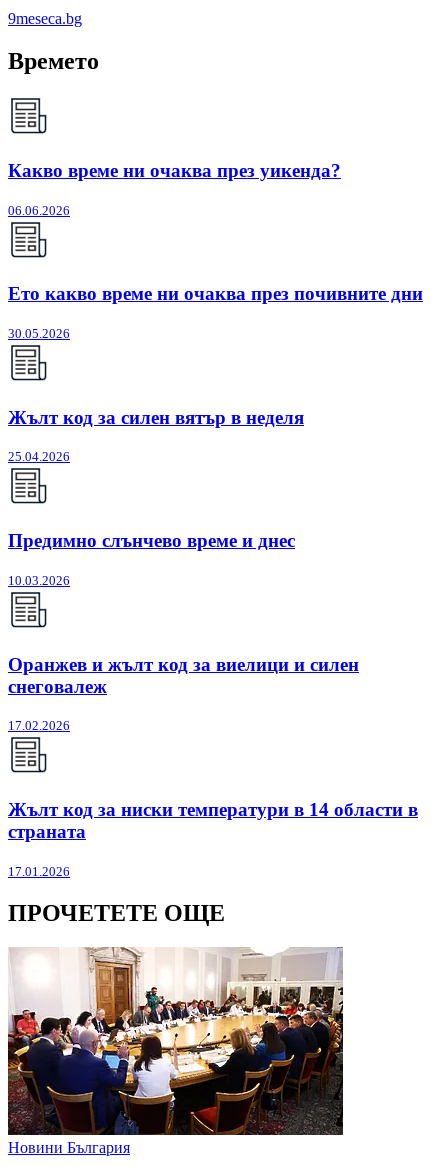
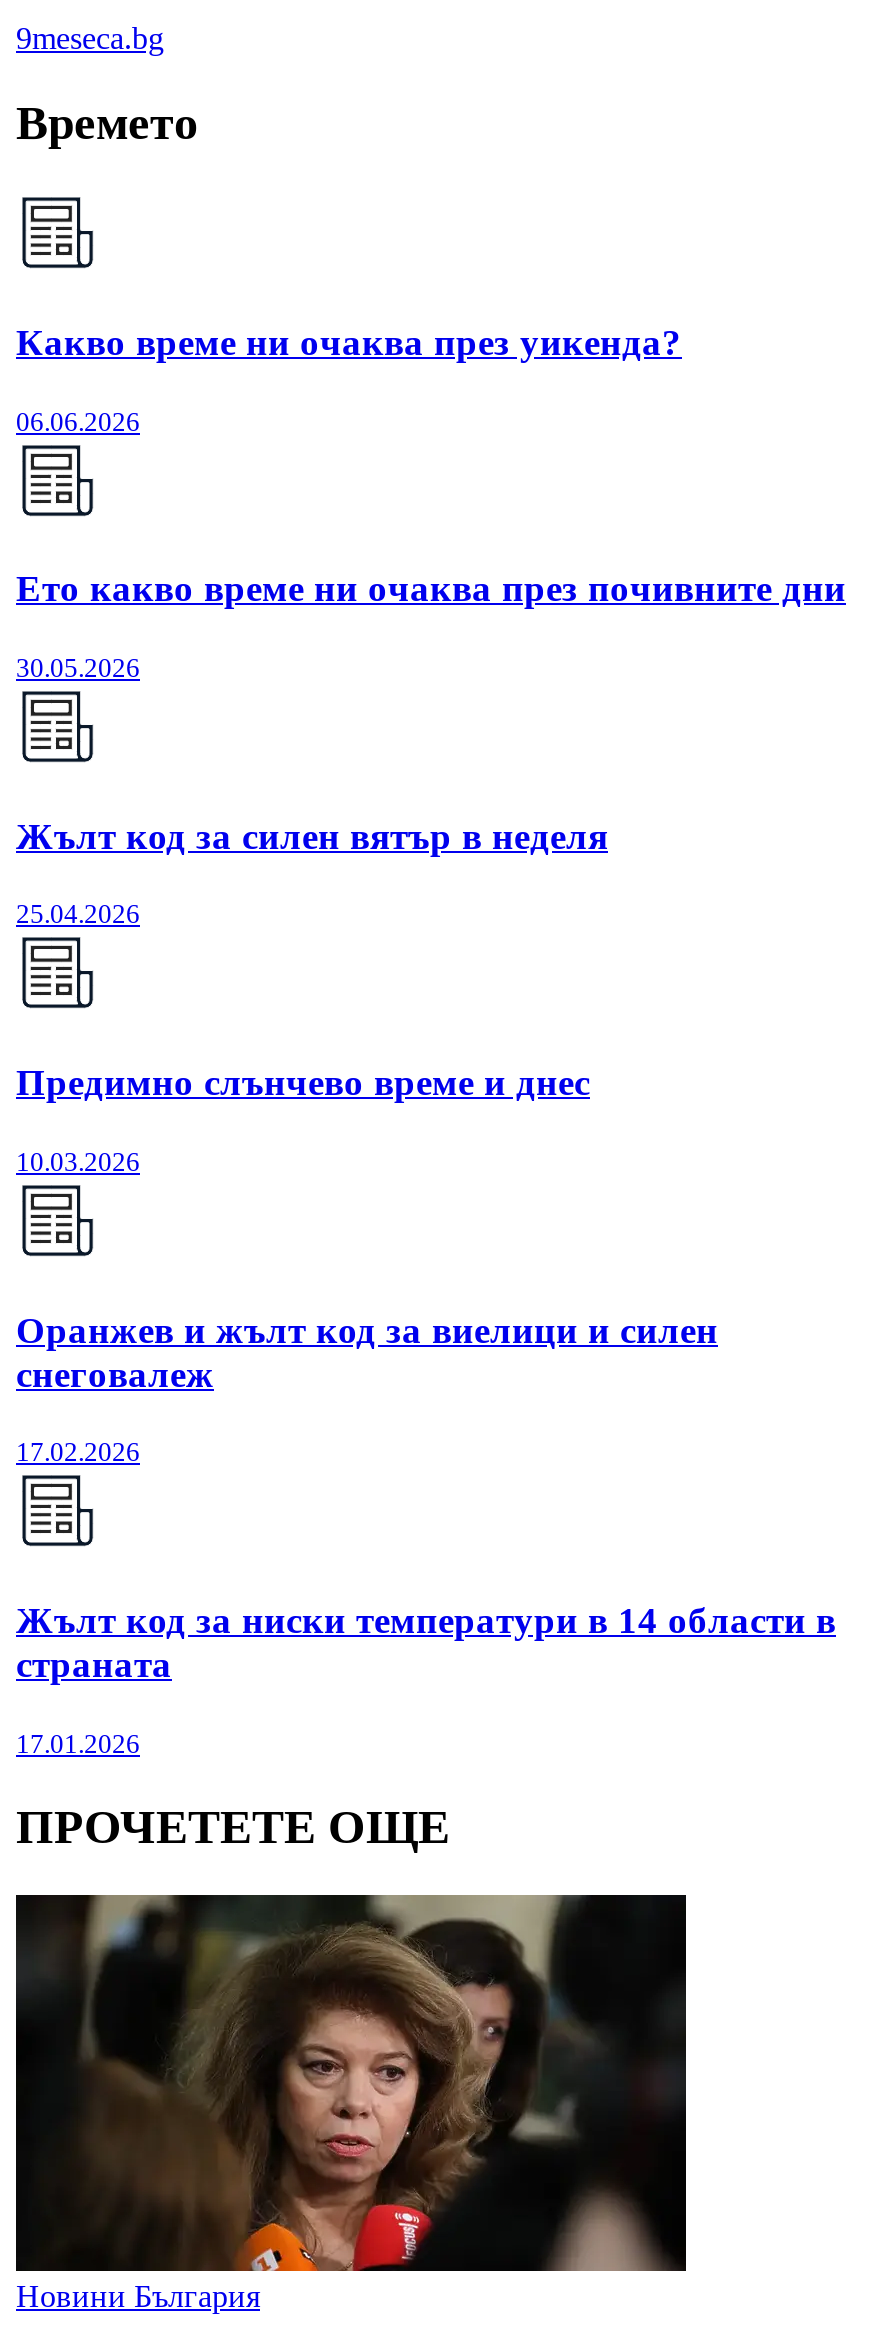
[7,946,344,1136] [image] -> [14,1893,688,2273] [image]

